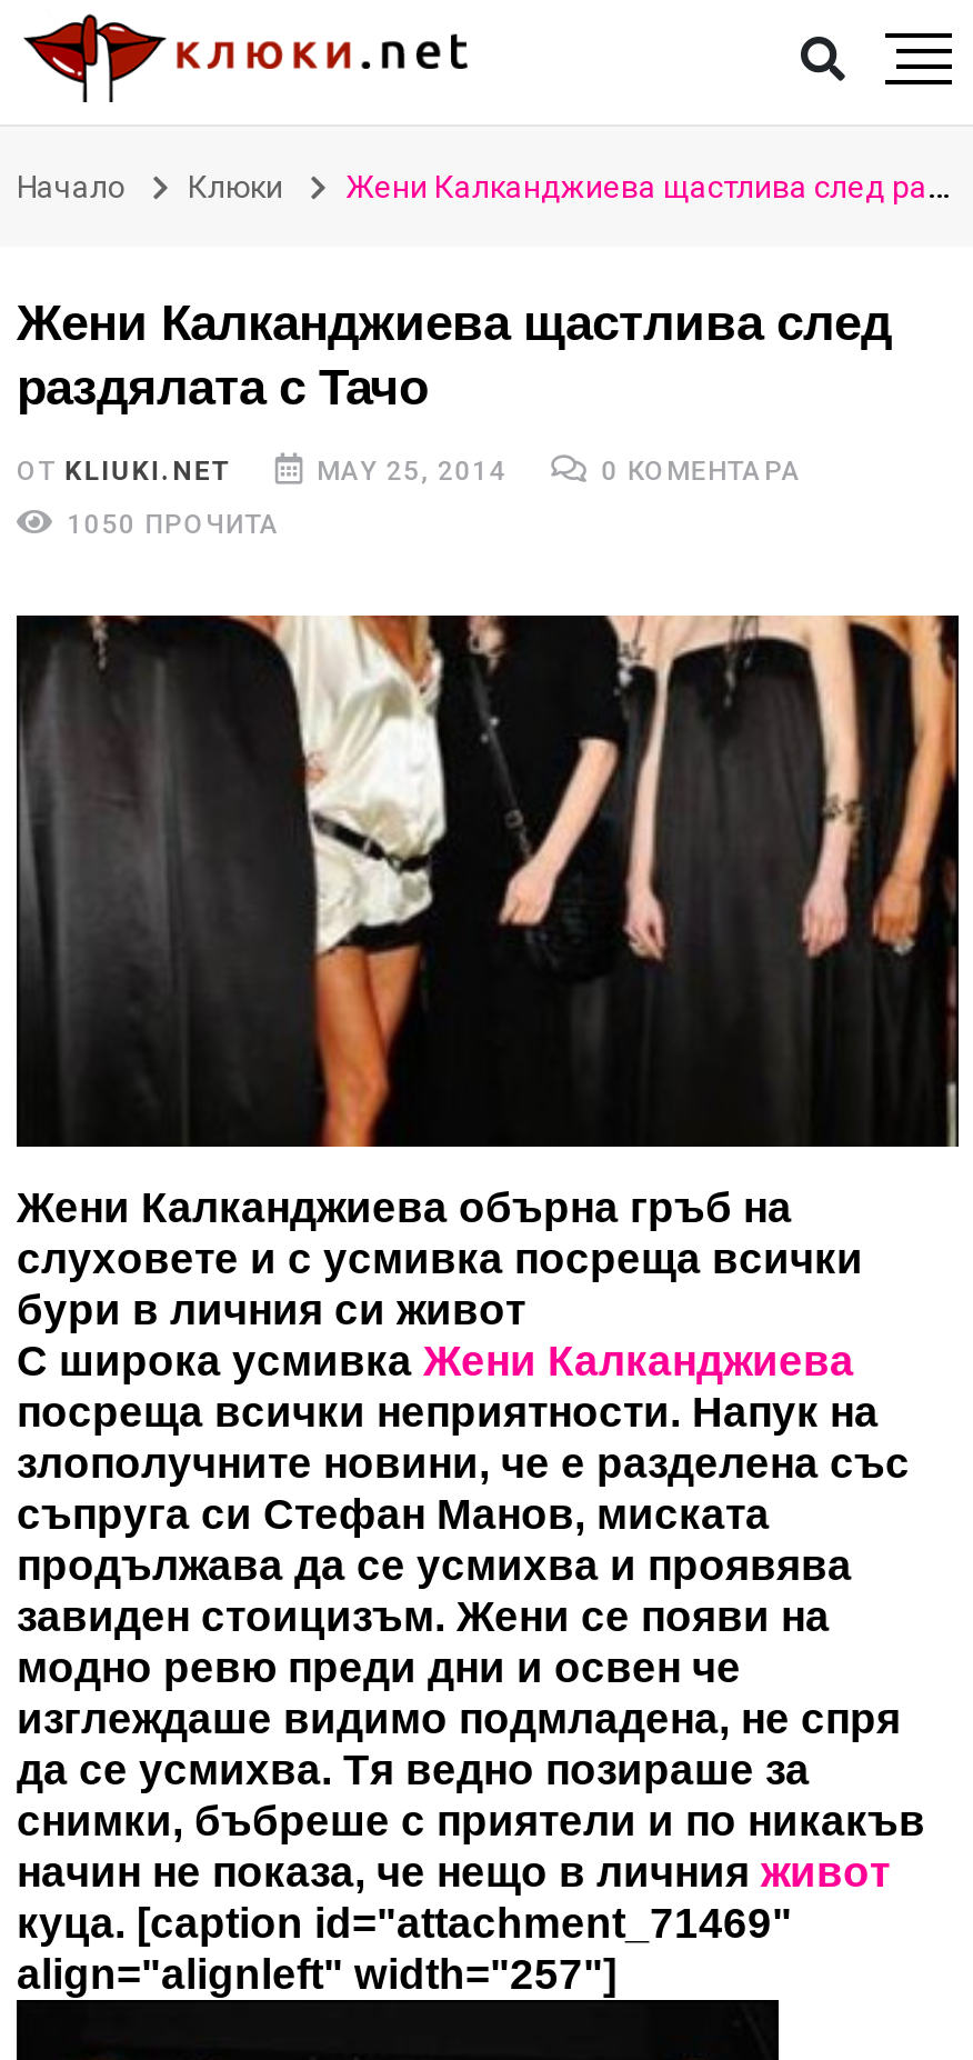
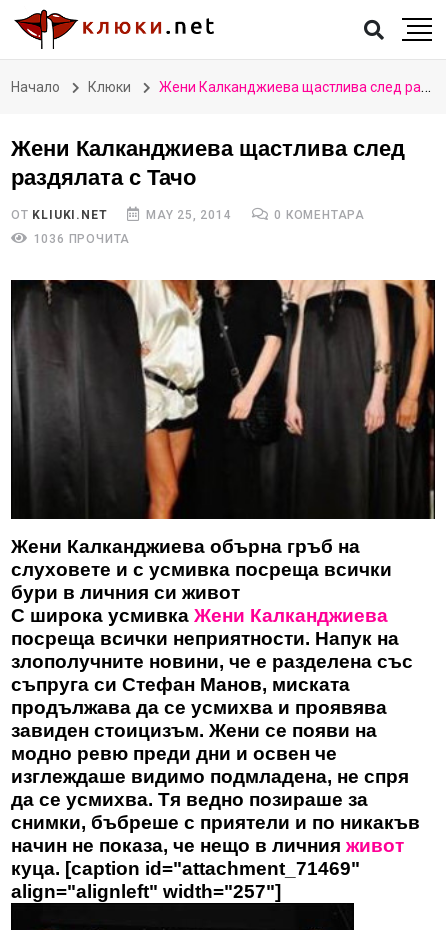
[58,509,281,540] 1050 ПРОЧИТА -> [30,232,130,246] 1036 ПРОЧИТА

